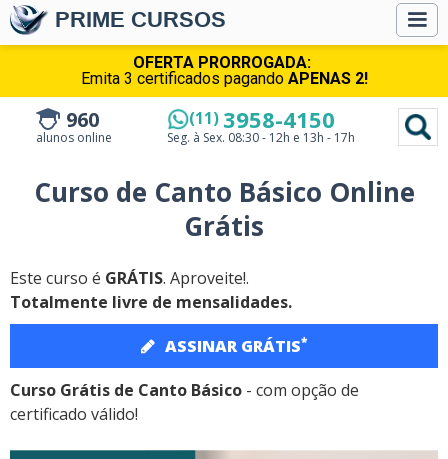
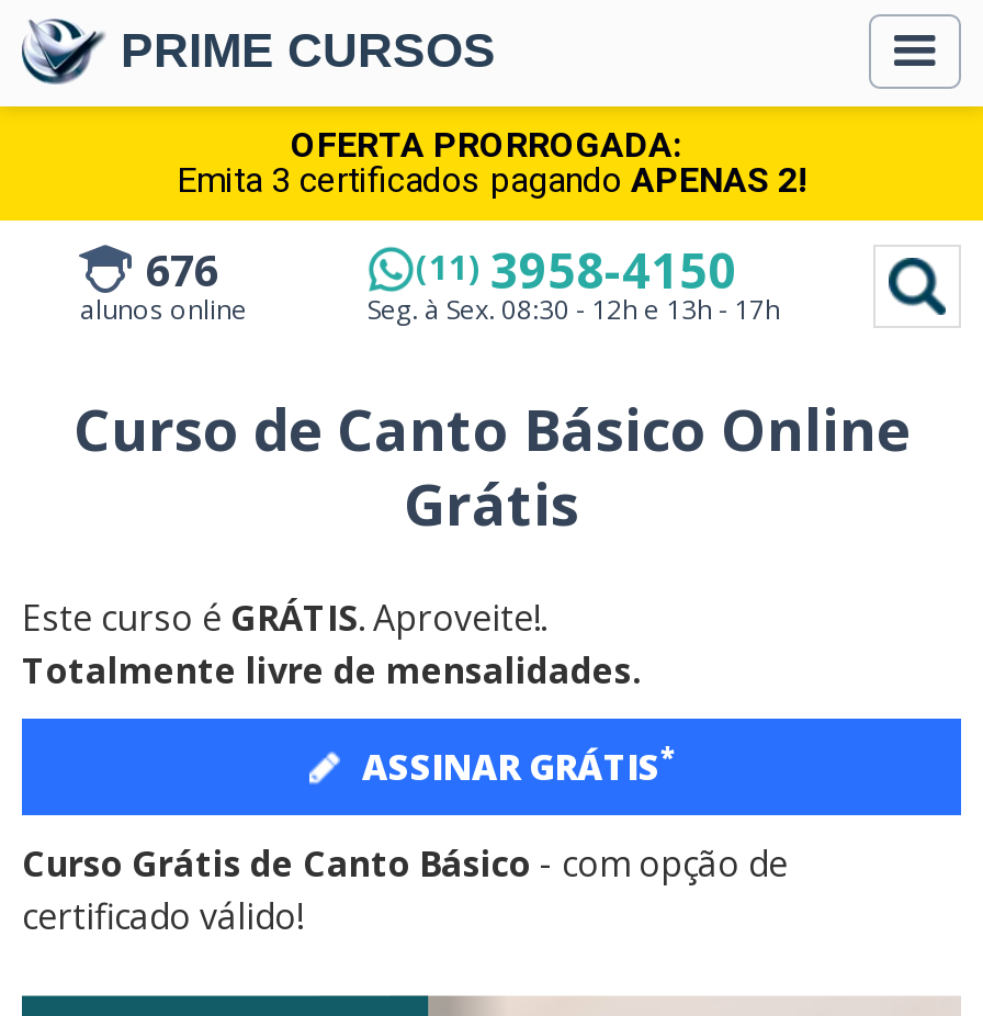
[66,106,99,133] 960 -> [146,240,218,300] 676

